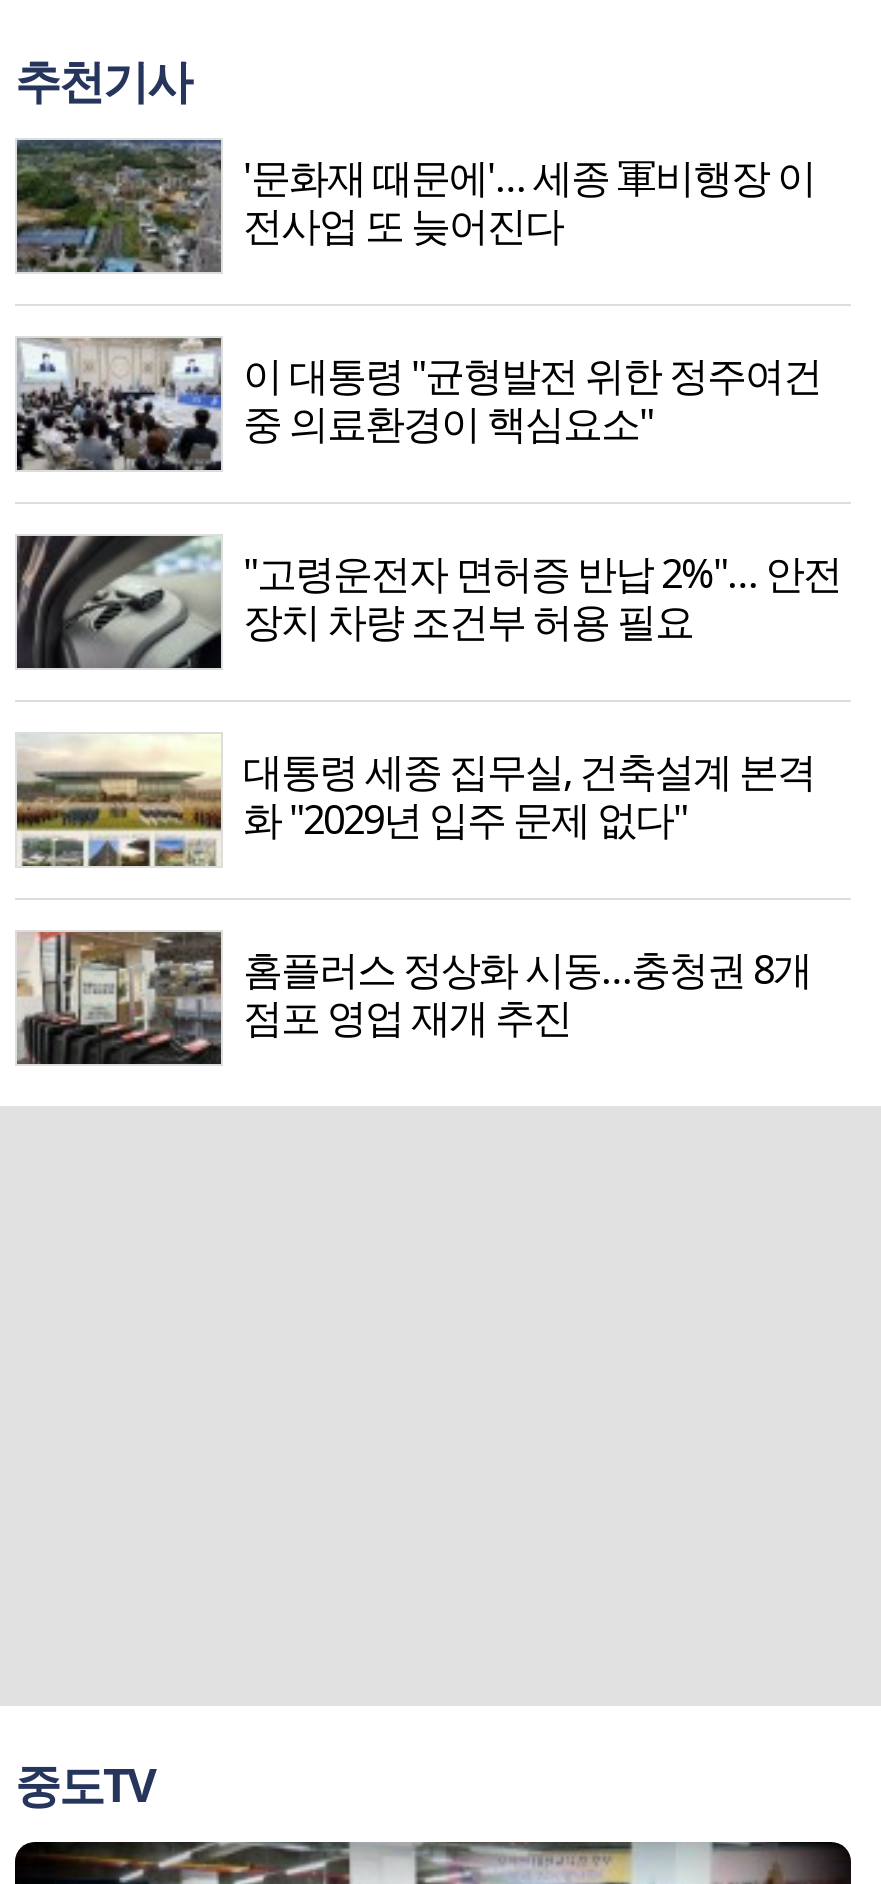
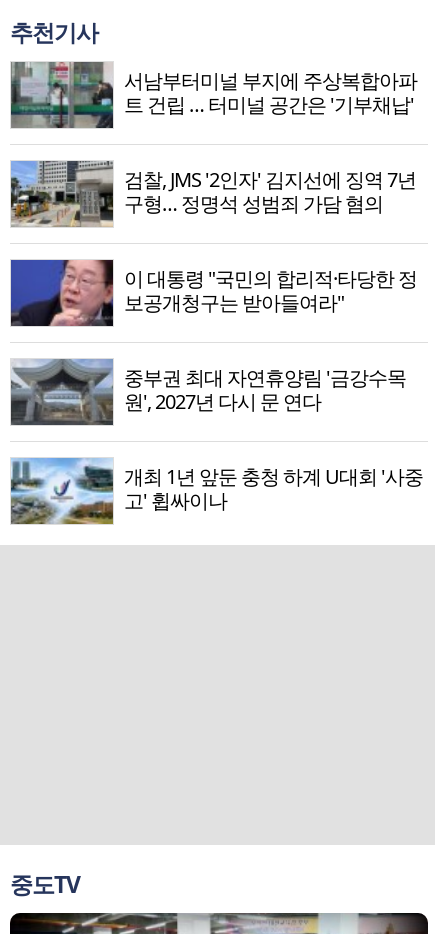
[17,138,815,274] [image] | '문화재 때문에'… 세종 軍비행장 이 | 전사업 또 늦어진다 -> [11,61,417,129] [image] | 서남부터미널 부지에 주상복합아파 | 트 건립 … 터미널 공간은 '기부채납'
[15,336,821,472] [image] | 이 대통령 "균형발전 위한 정주여건 | 중 의료환경이 핵심요소" -> [11,160,416,228] [image] | 검찰, JMS '2인자' 김지선에 징역 7년 | 구형… 정명석 성범죄 가담 혐의
[15,534,841,670] [image] | "고령운전자 면허증 반납 2%"… 안전 | 장치 차량 조건부 허용 필요 -> [10,259,417,327] [image] | 이 대통령 "국민의 합리적·타당한 정 | 보공개청구는 받아들여라"
[15,734,815,868] [image] | 대통령 세종 집무실, 건축설계 본격 | 화 "2029년 입주 문제 없다" -> [10,358,406,425] [image] | 중부권 최대 자연휴양림 '금강수목 | 원', 2027년 다시 문 연다
[15,930,811,1066] [image] | 홈플러스 정상화 시동…충청권 8개 | 점포 영업 재개 추진 -> [10,457,423,525] [image] | 개최 1년 앞둔 충청 하계 U대회 '사중 | 고' 휩싸이나

